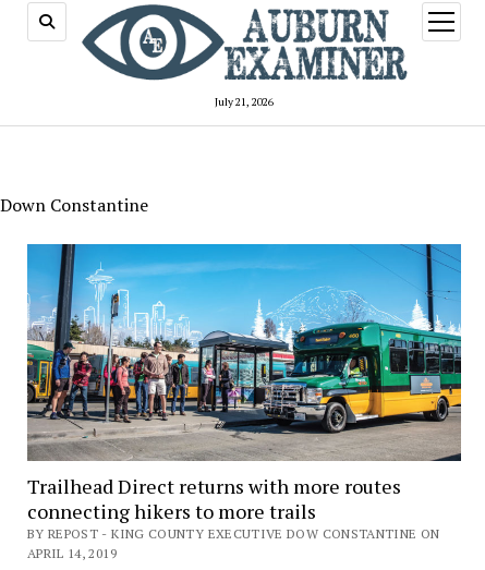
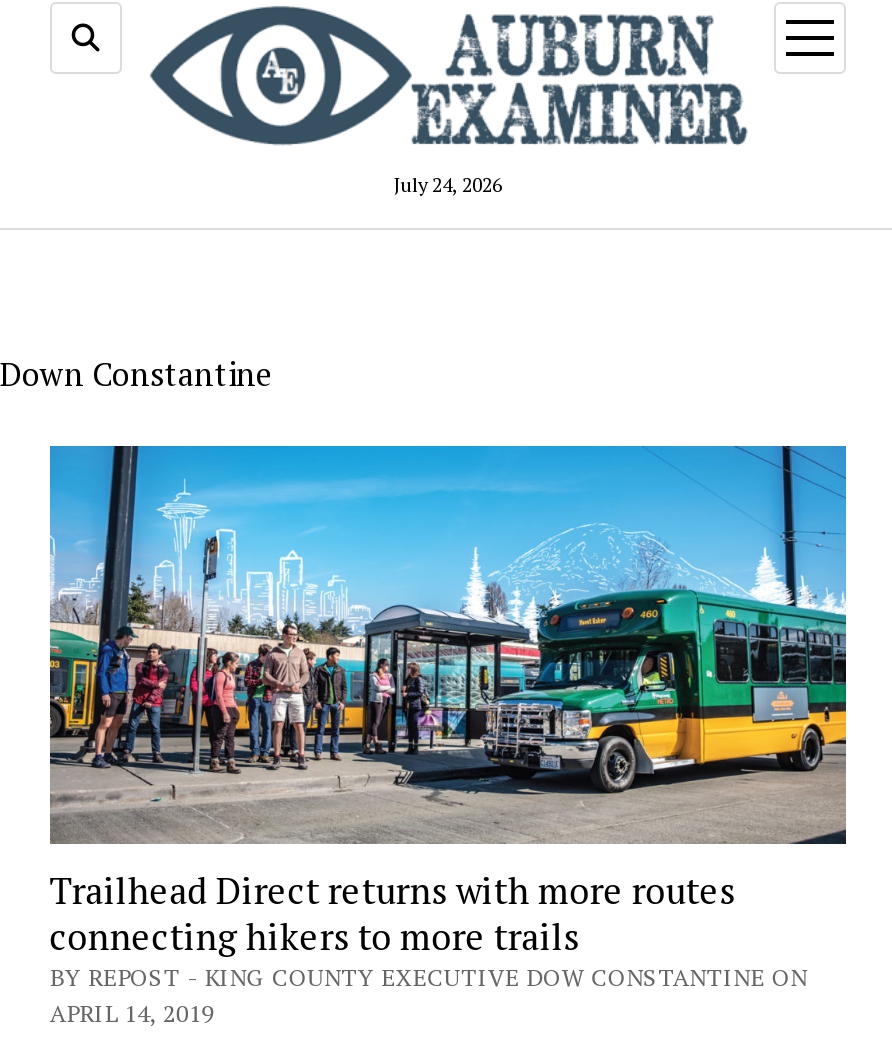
[215,94,274,108] July 21, 2026 -> [394,171,502,197] July 24, 2026

